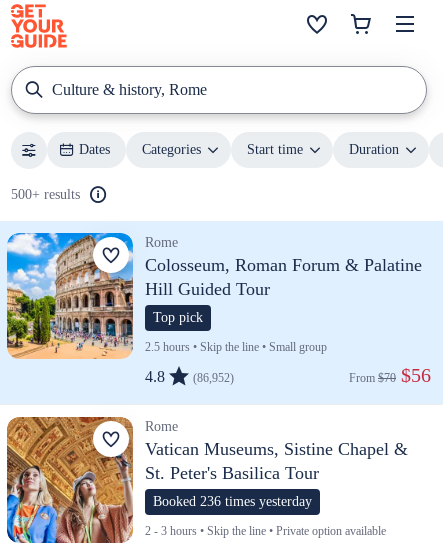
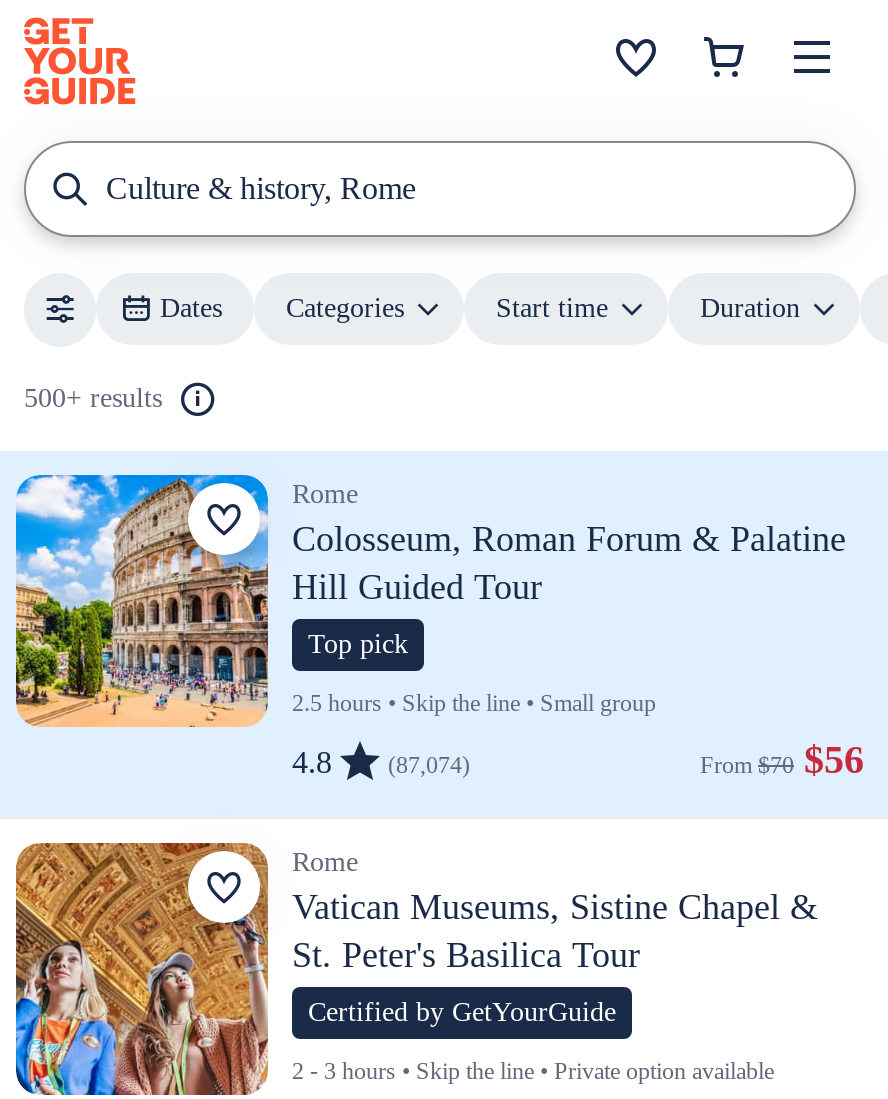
[145,368,234,385] 4.8 (86,952) -> [292,745,470,779] 4.8 (87,074)
[153,494,312,509] Booked 236 times yesterday -> [308,997,616,1027] Certified by GetYourGuide

